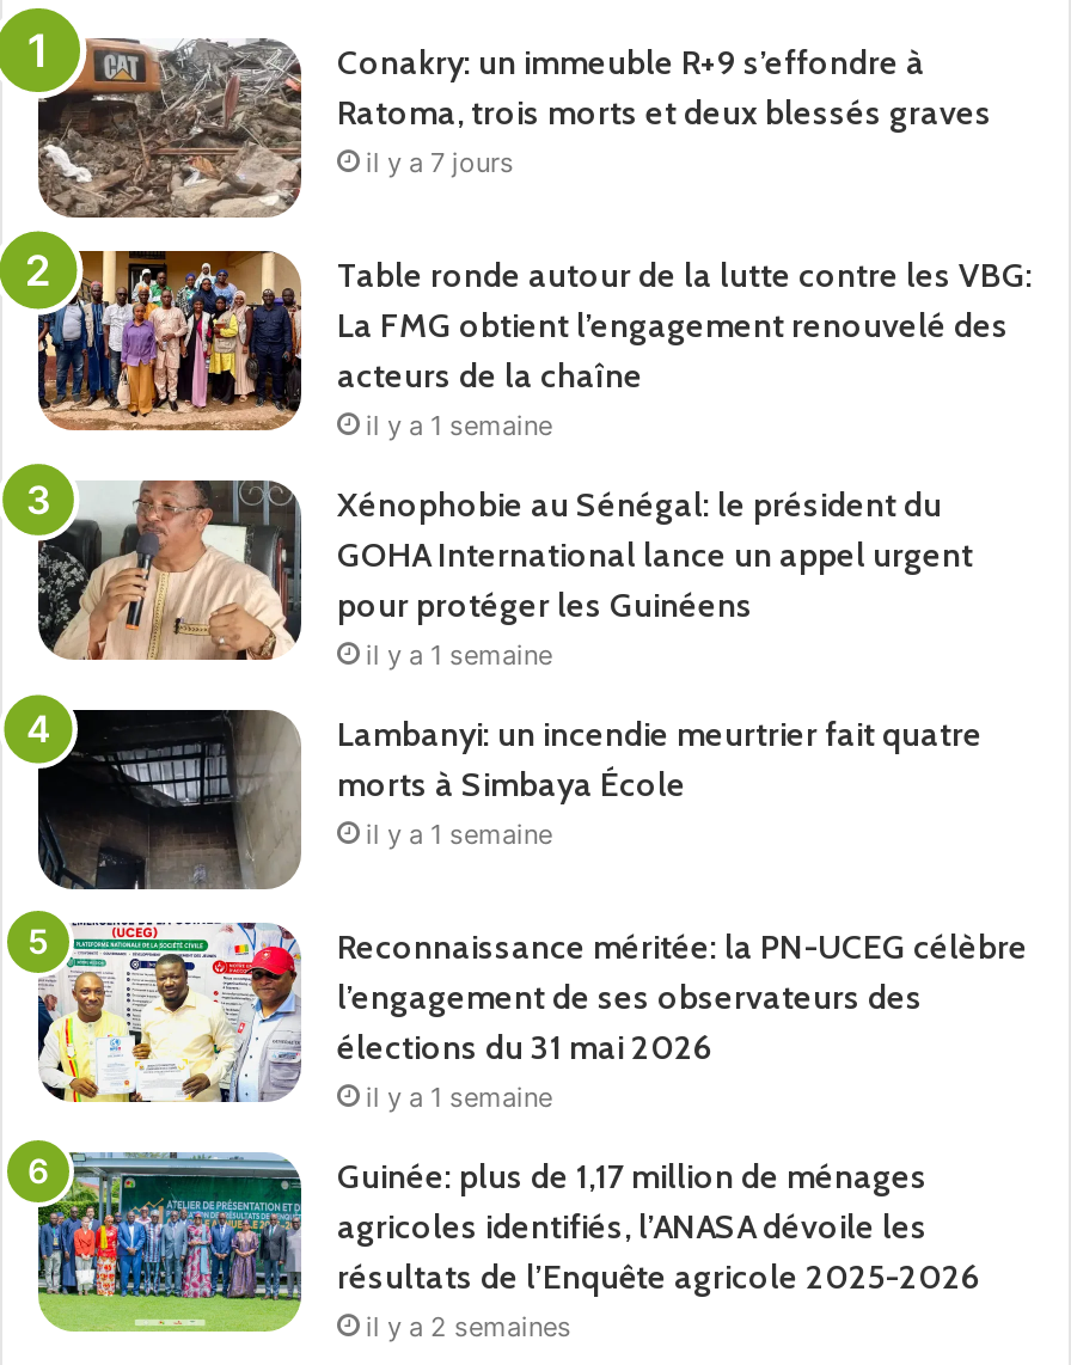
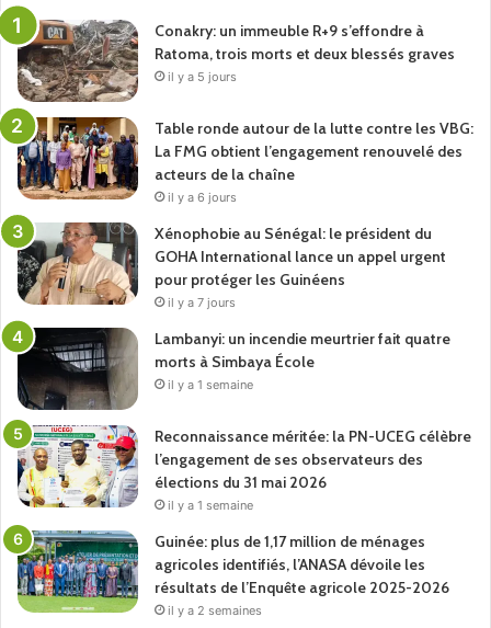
[366,145,514,178] il y a 7 jours -> [168,69,237,84] il y a 5 jours
[366,408,552,441] il y a 1 semaine -> [168,189,237,205] il y a 6 jours
[366,637,552,671] il y a 1 semaine -> [168,294,236,310] il y a 7 jours

